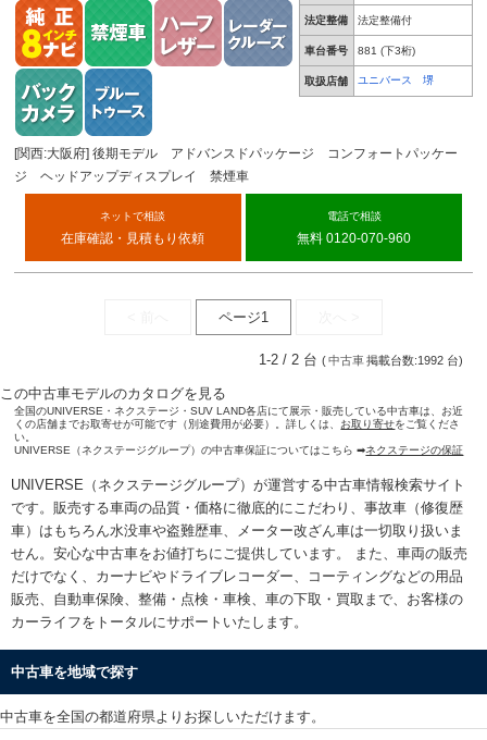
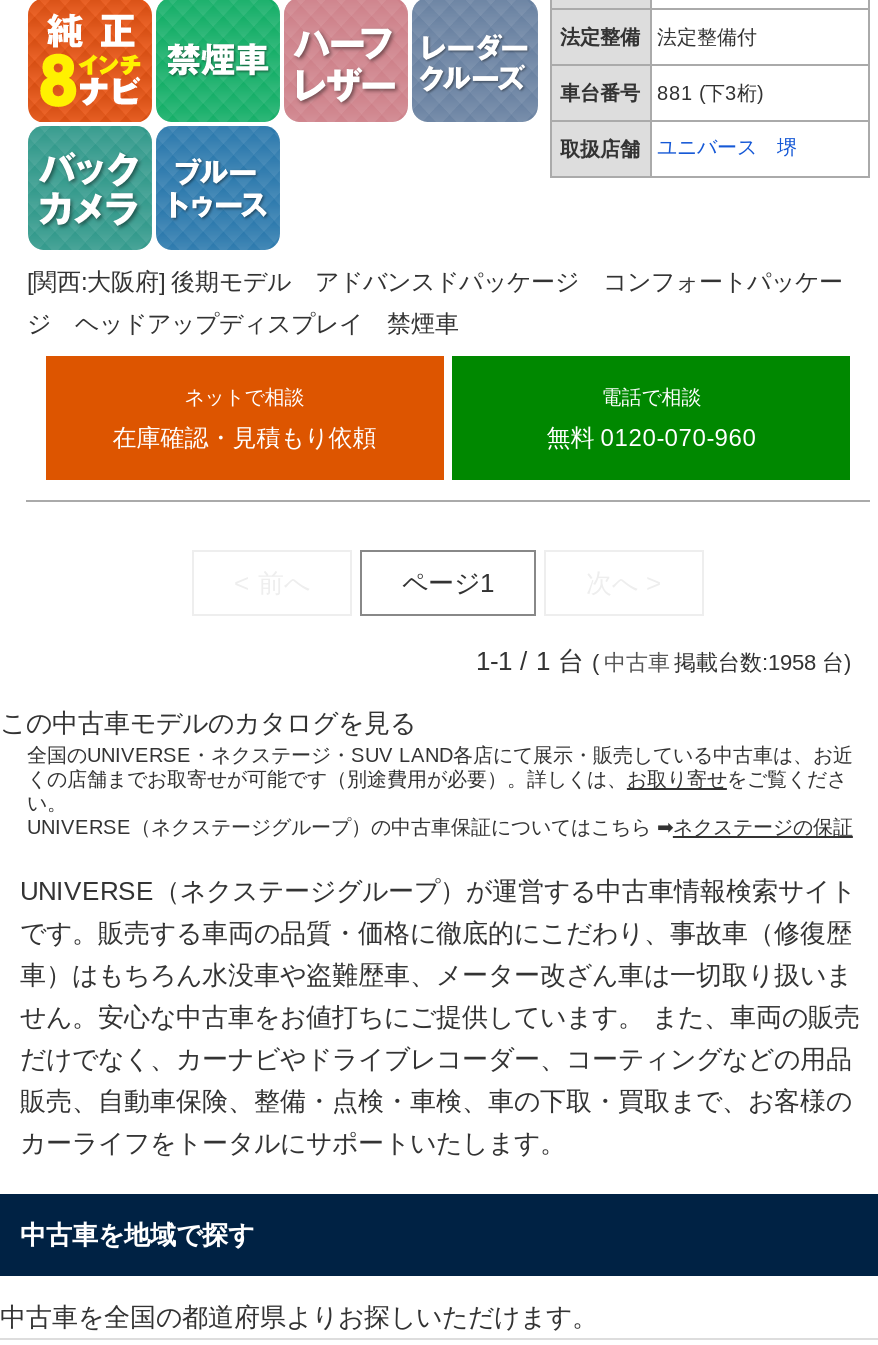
[259,352,463,368] 1-2 / 2 台( 中古車 掲載台数:1992 台) -> [476,646,852,676] 1-1 / 1 台( 中古車 掲載台数:1958 台)

